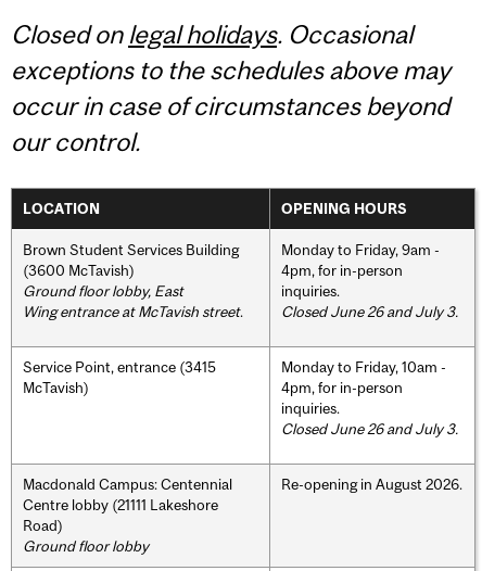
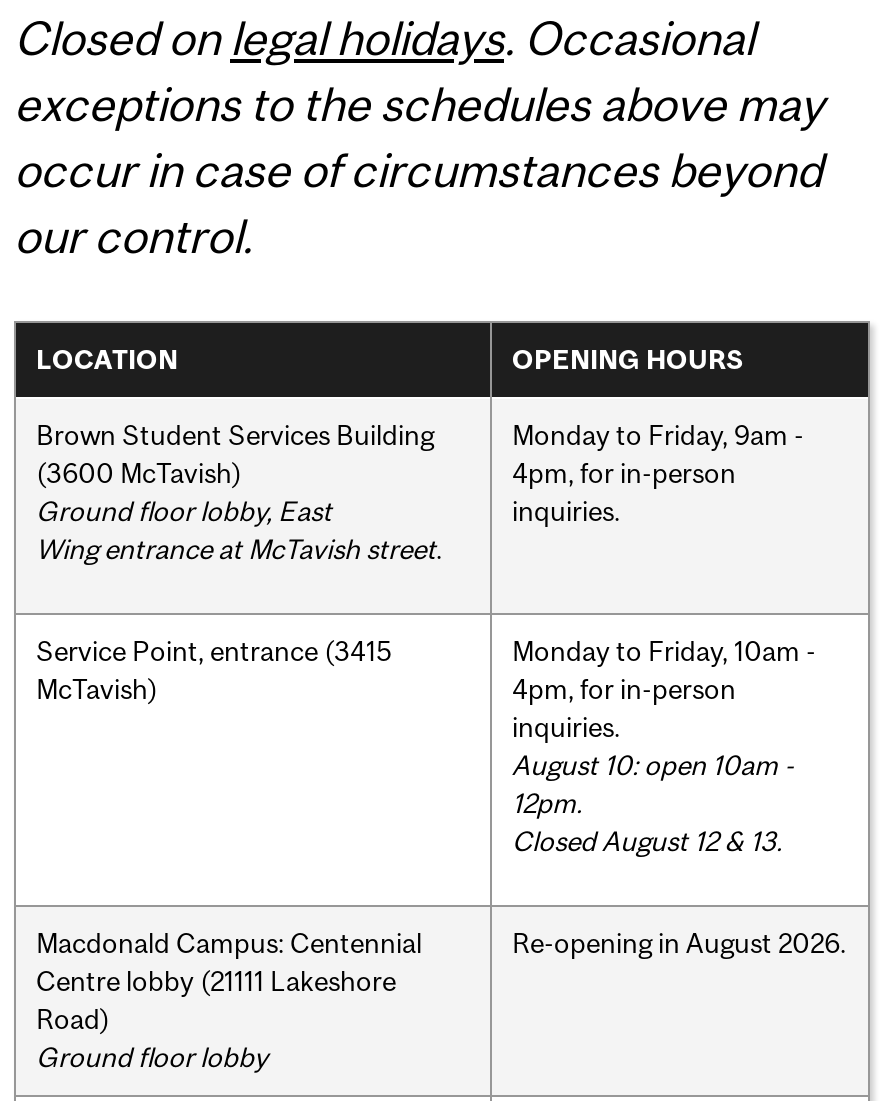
[281,302,458,320] Closed June 26 and July 3. -> none
[281,420,458,437] Closed June 26 and July 3. -> [512,748,794,856] August 10: open 10am - | 12pm. | Closed August 12 & 13.

